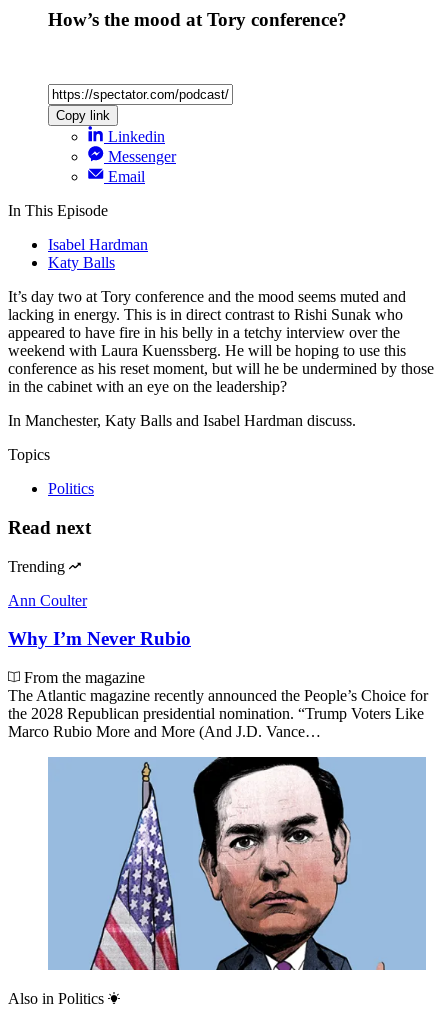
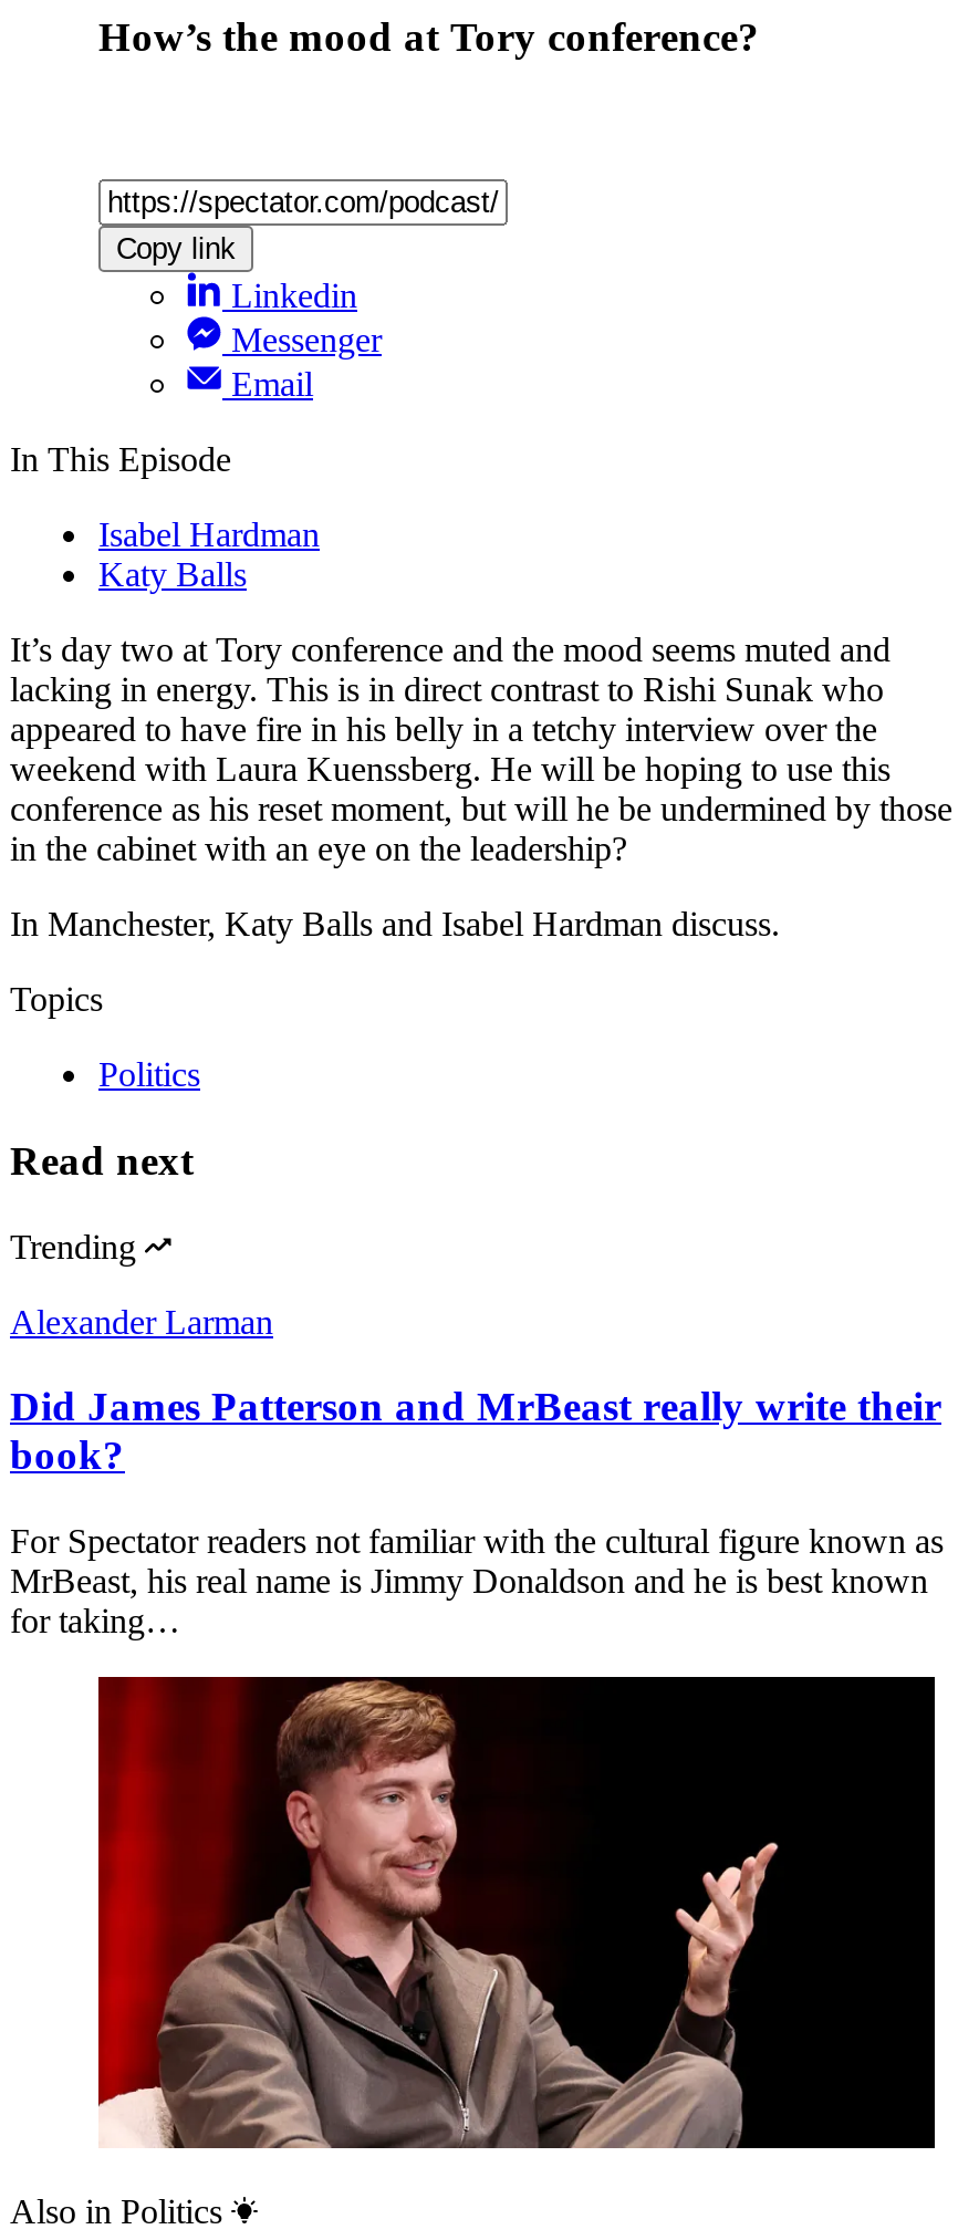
[8,591,87,608] Ann Coulter -> [10,1302,273,1340] Alexander Larman
[8,628,191,649] Why I’m Never Rubio -> [10,1383,941,1478] Did James Patterson and MrBeast really write their | book?
[8,669,428,740] From the magazine | The Atlantic magazine recently announced the People’s Choice for | the 2028 Republican presidential nomination. “Trump Voters Like | Marco Rubio More and More (And J.D. Vance… -> [10,1522,944,1639] For Spectator readers not familiar with the cultural figure known as | MrBeast, his real name is Jimmy Donaldson and he is best known | for taking…
[48,757,426,971] [image] -> [96,1675,937,2150] [image]

